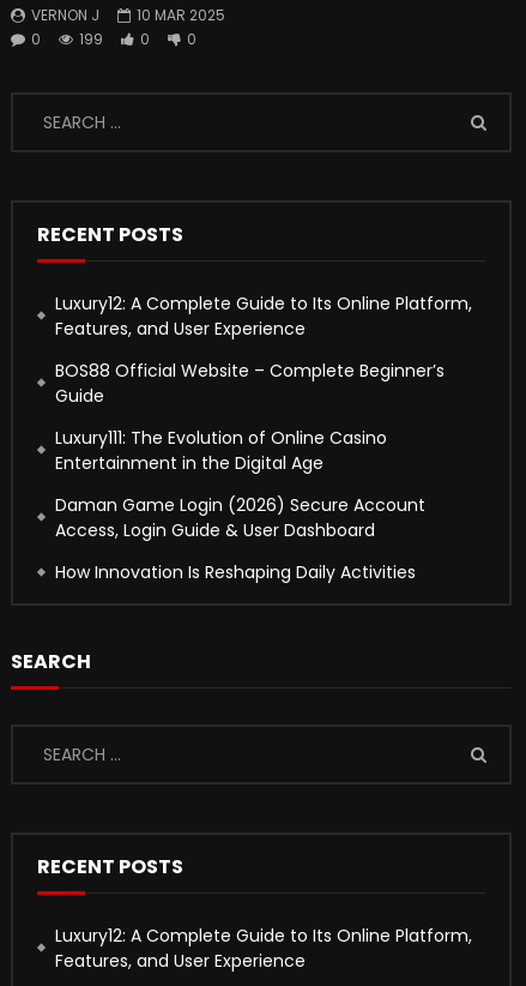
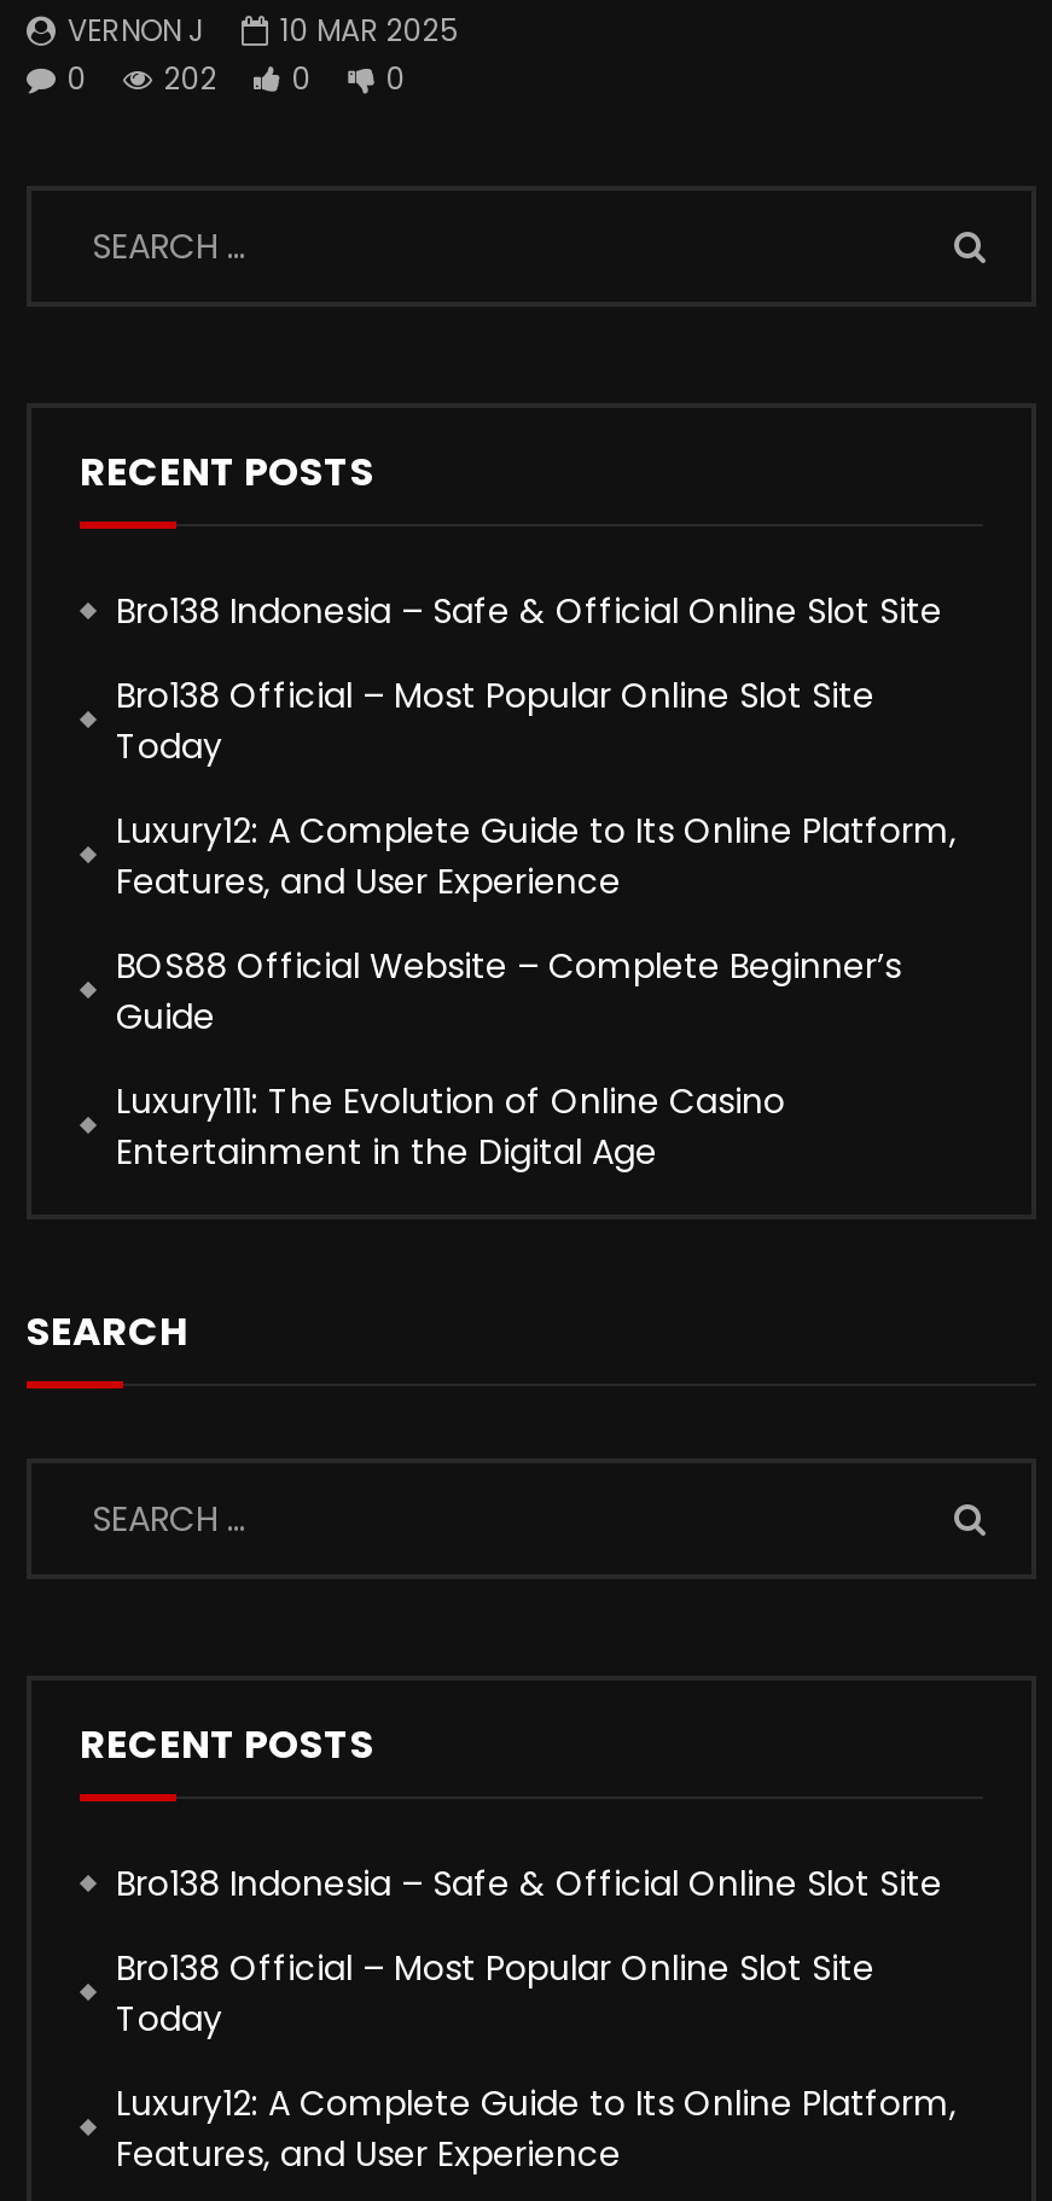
[31,28,197,49] 0 199 0 0 -> [68,57,406,98] 0 202 0 0
none -> [116,587,942,771] Bro138 Indonesia – Safe & Official Online Slot Site | Bro138 Official – Most Popular Online Slot Site | Today
[55,493,425,584] Daman Game Login (2026) Secure Account | Access, Login Guide & User Dashboard | How Innovation Is Reshaping Daily Activities -> none
none -> [116,1860,942,2043] Bro138 Indonesia – Safe & Official Online Slot Site | Bro138 Official – Most Popular Online Slot Site | Today

